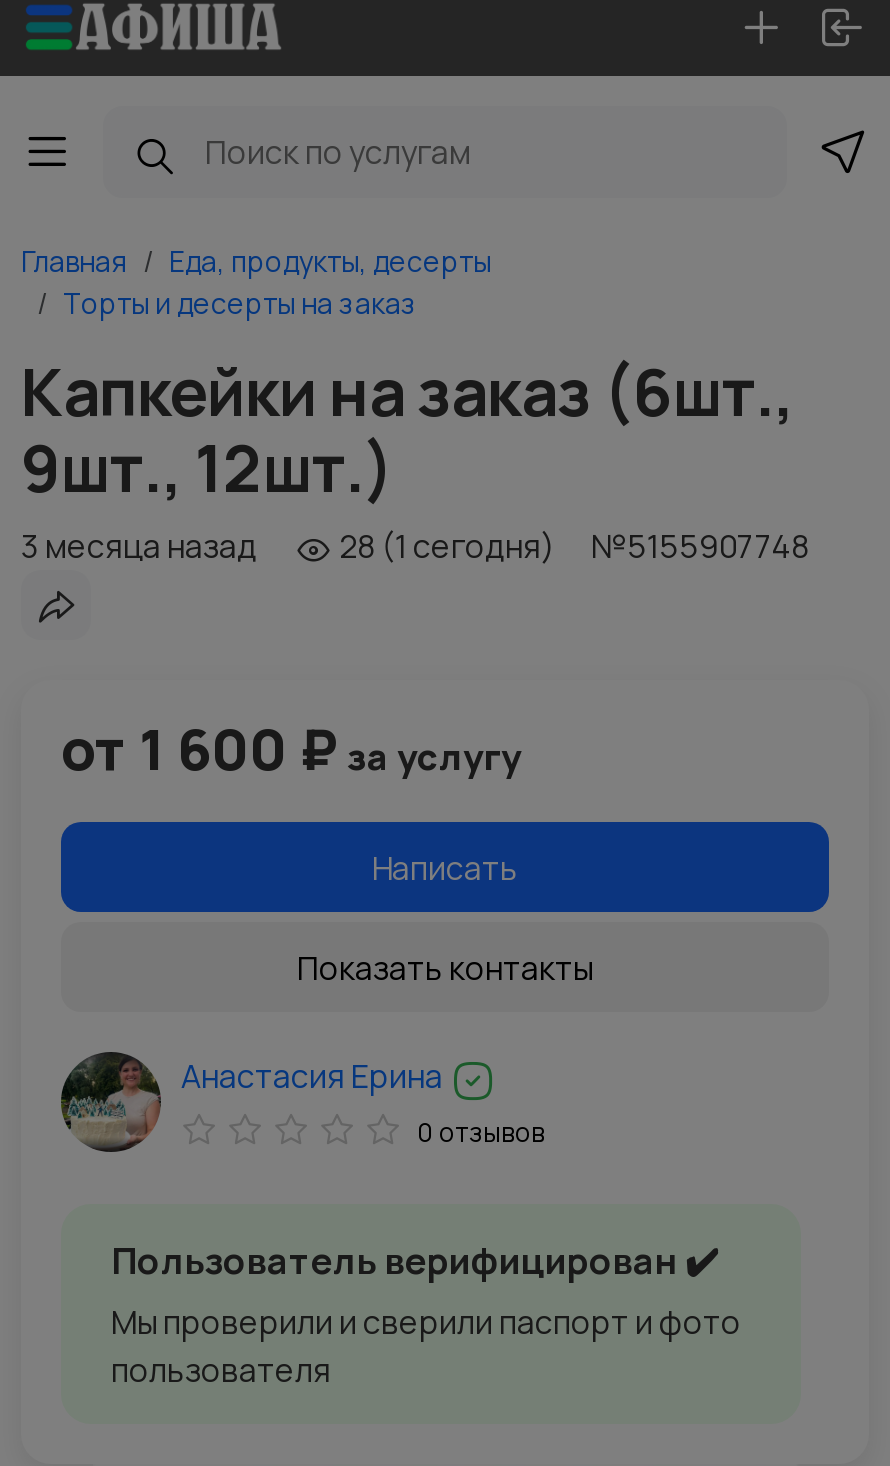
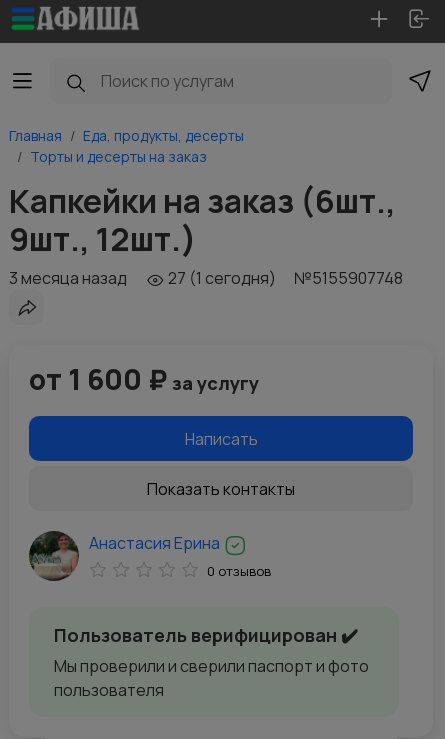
[21,524,809,568] 3 месяца назад 28 (1 сегодня) №5155907748 -> [9,267,403,289] 3 месяца назад 27 (1 сегодня) №5155907748

